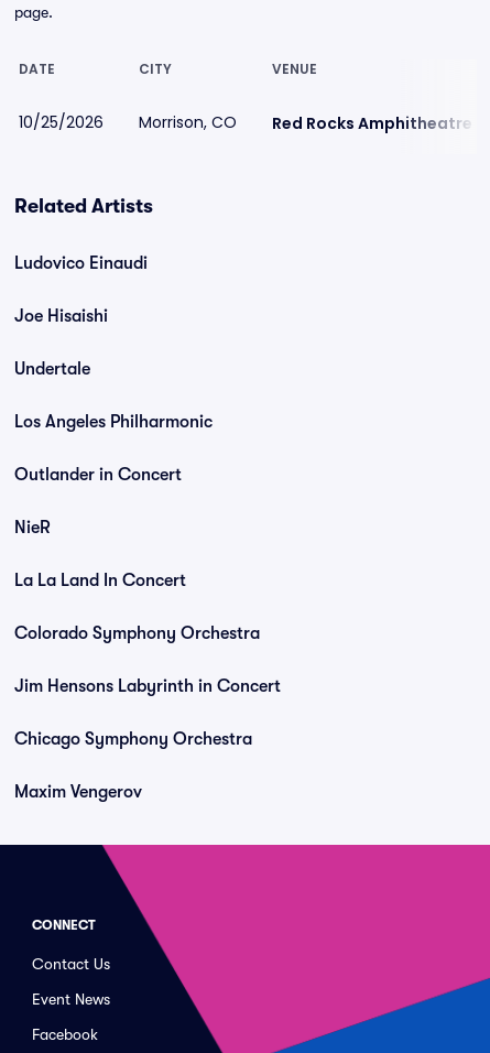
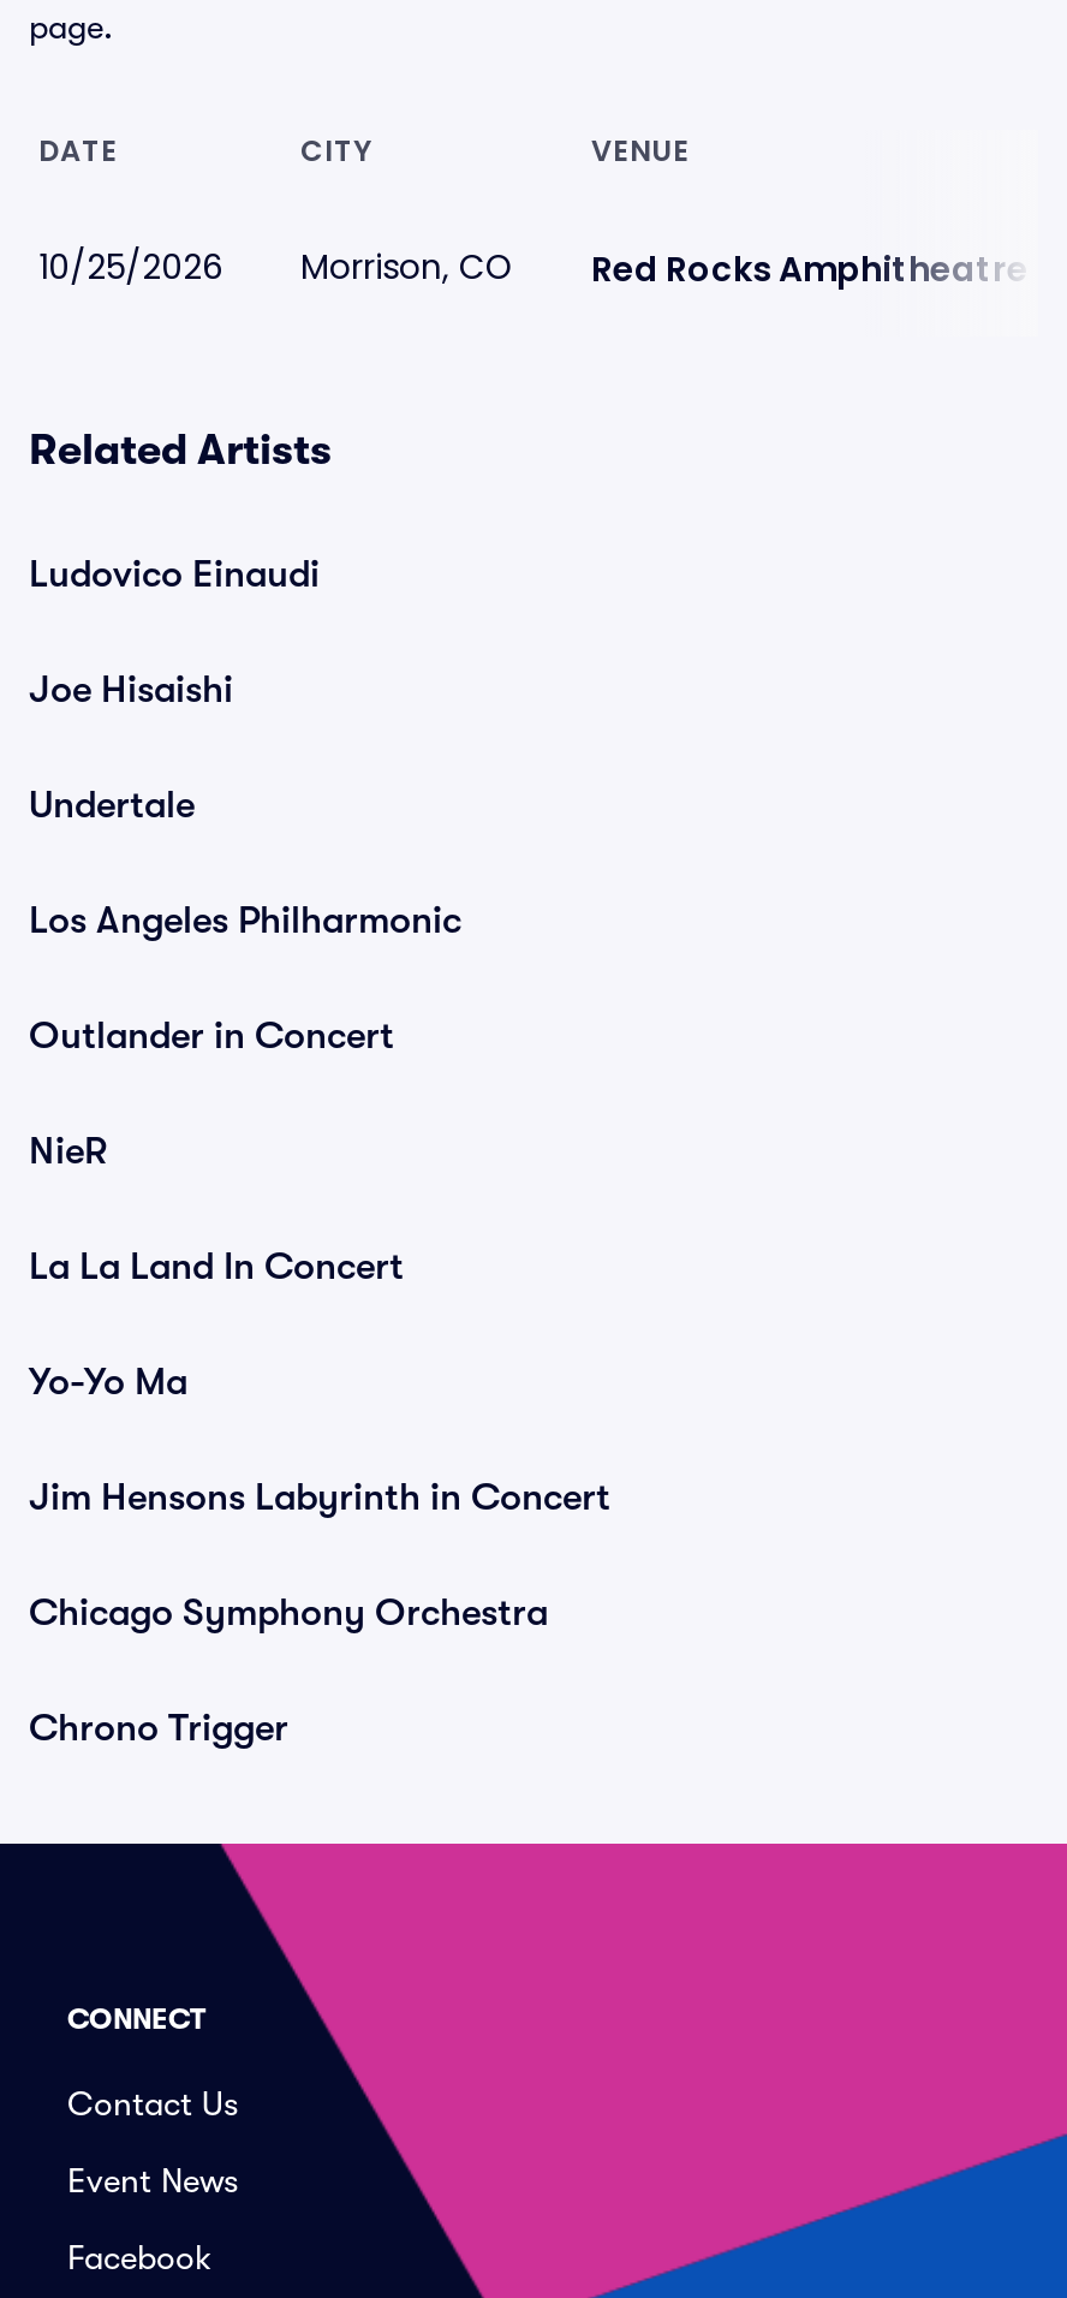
[14,623,260,643] Colorado Symphony Orchestra -> [29,1361,187,1404] Yo-Yo Ma
[14,782,142,802] Maxim Vengerov -> [29,1707,288,1750] Chrono Trigger

